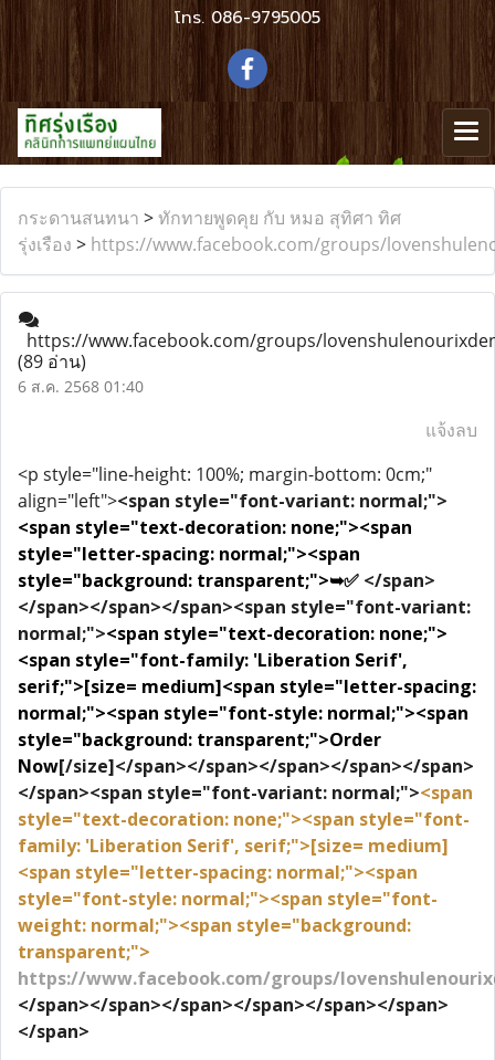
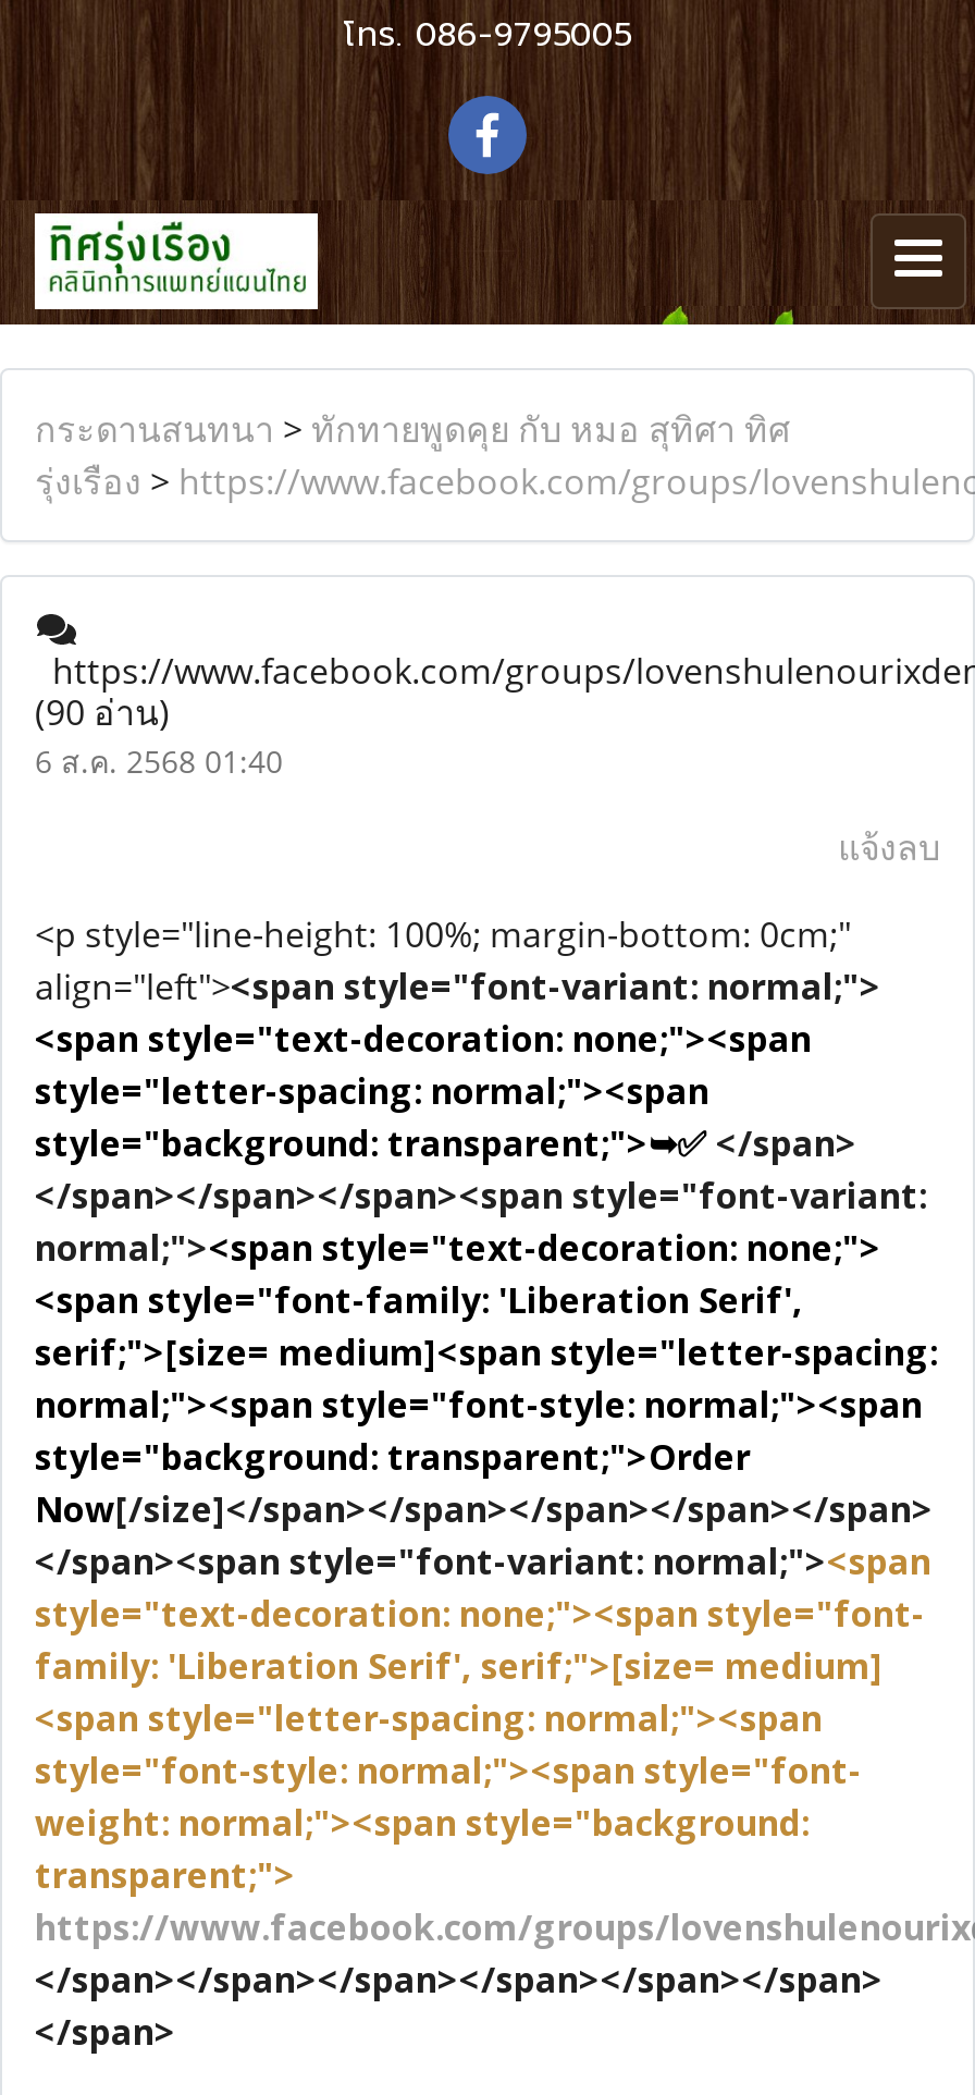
[18,349,86,374] (89 อ่าน) -> [35,688,170,736] (90 อ่าน)

